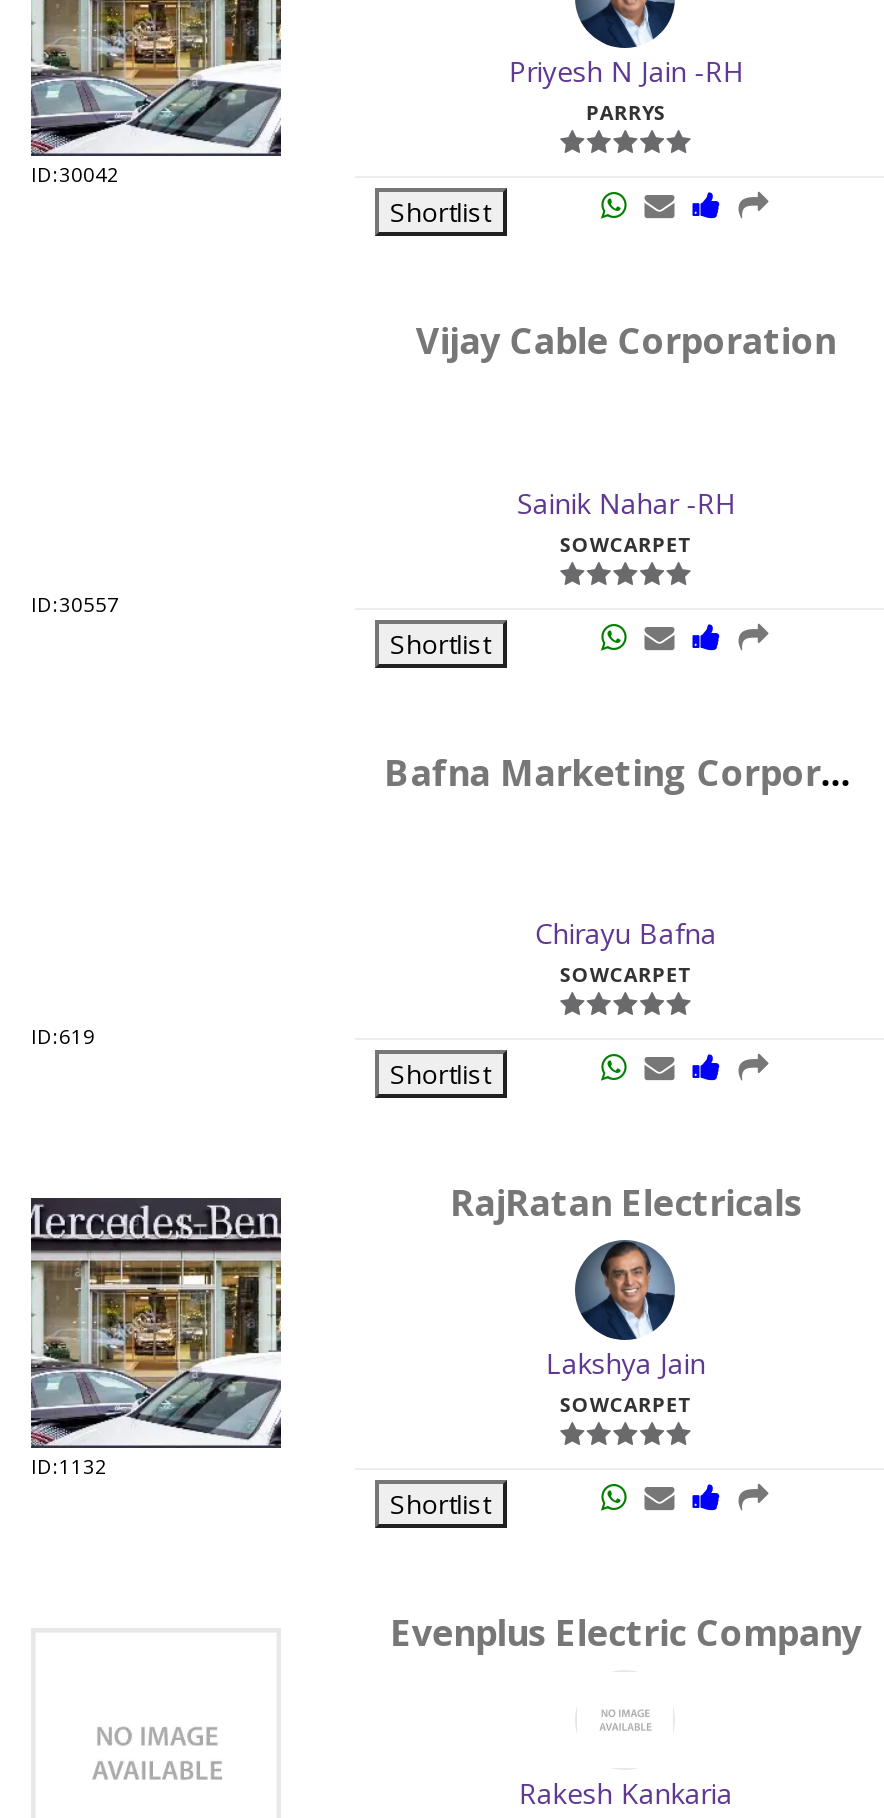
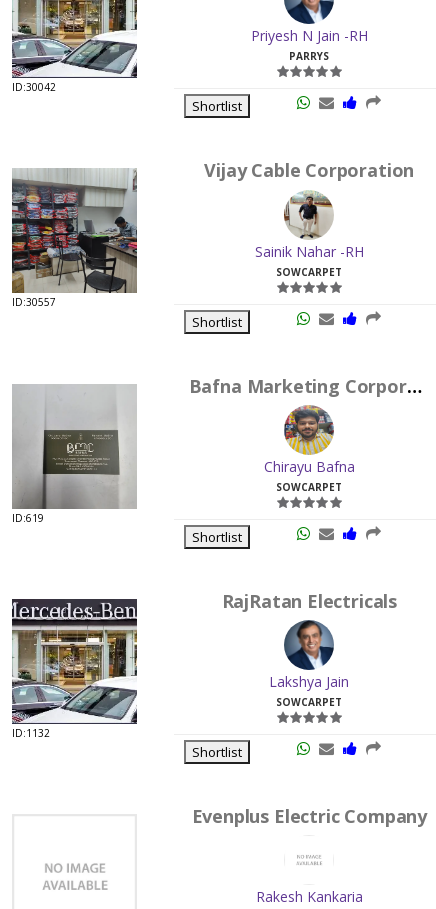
none -> [11,168,138,294] [image]
none -> [283,190,334,239] [image]
none -> [11,384,137,510] [image]
none -> [283,404,335,454] [image]

